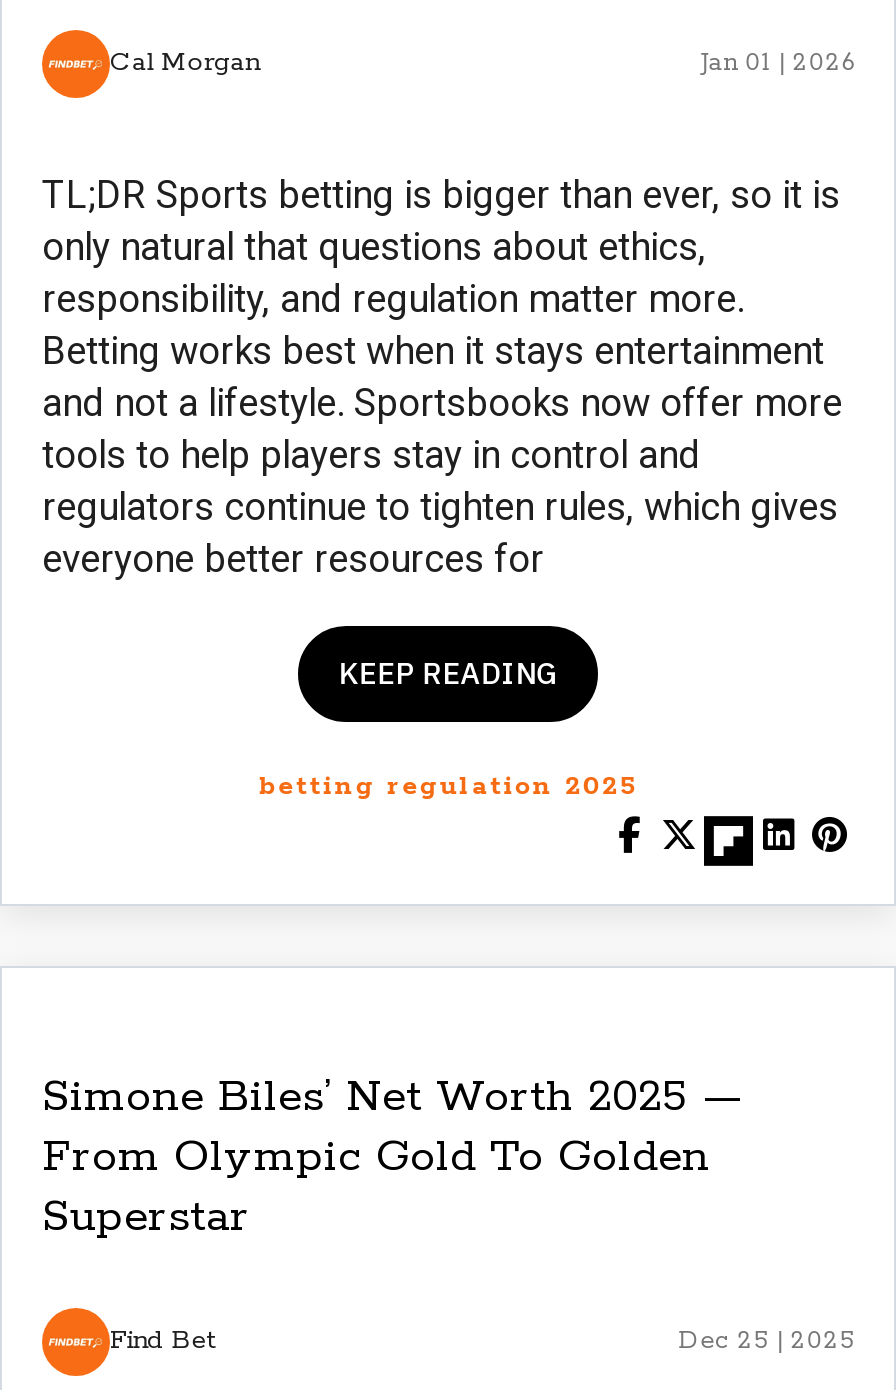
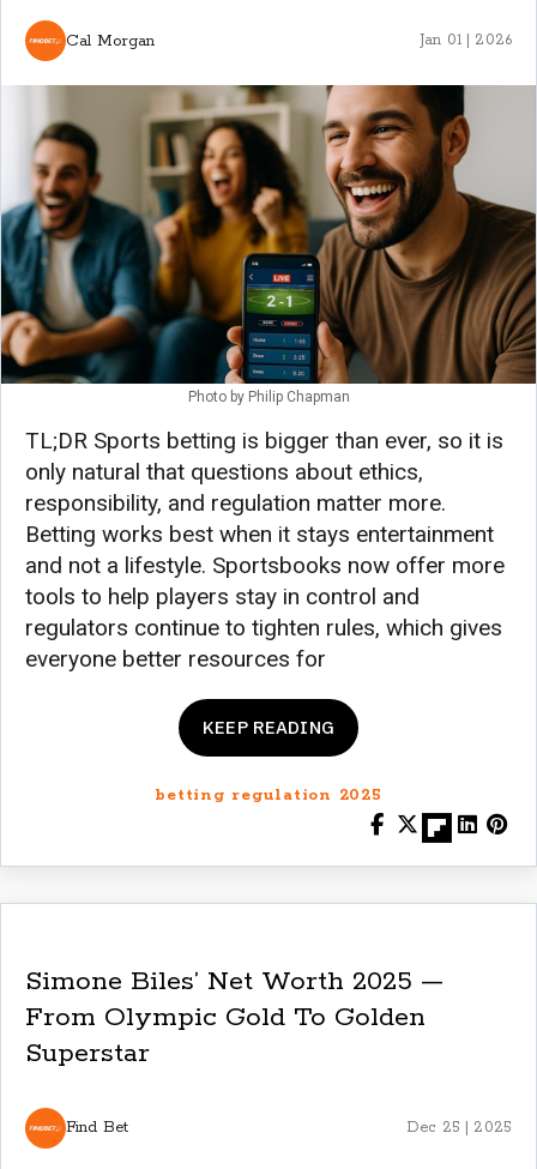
none -> [4,84,533,405] [image] | Photo by Philip Chapman

